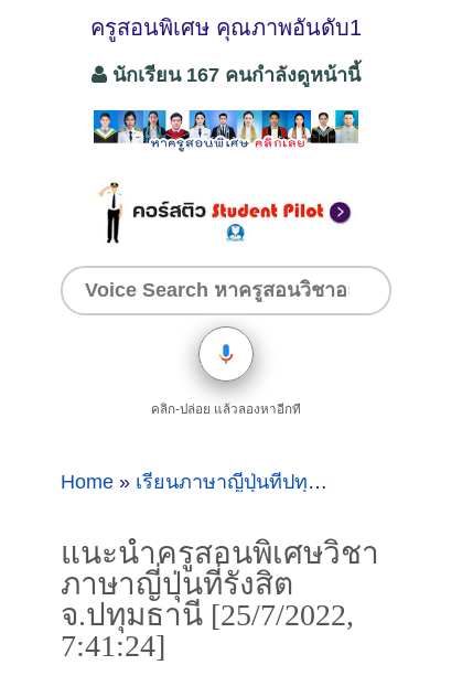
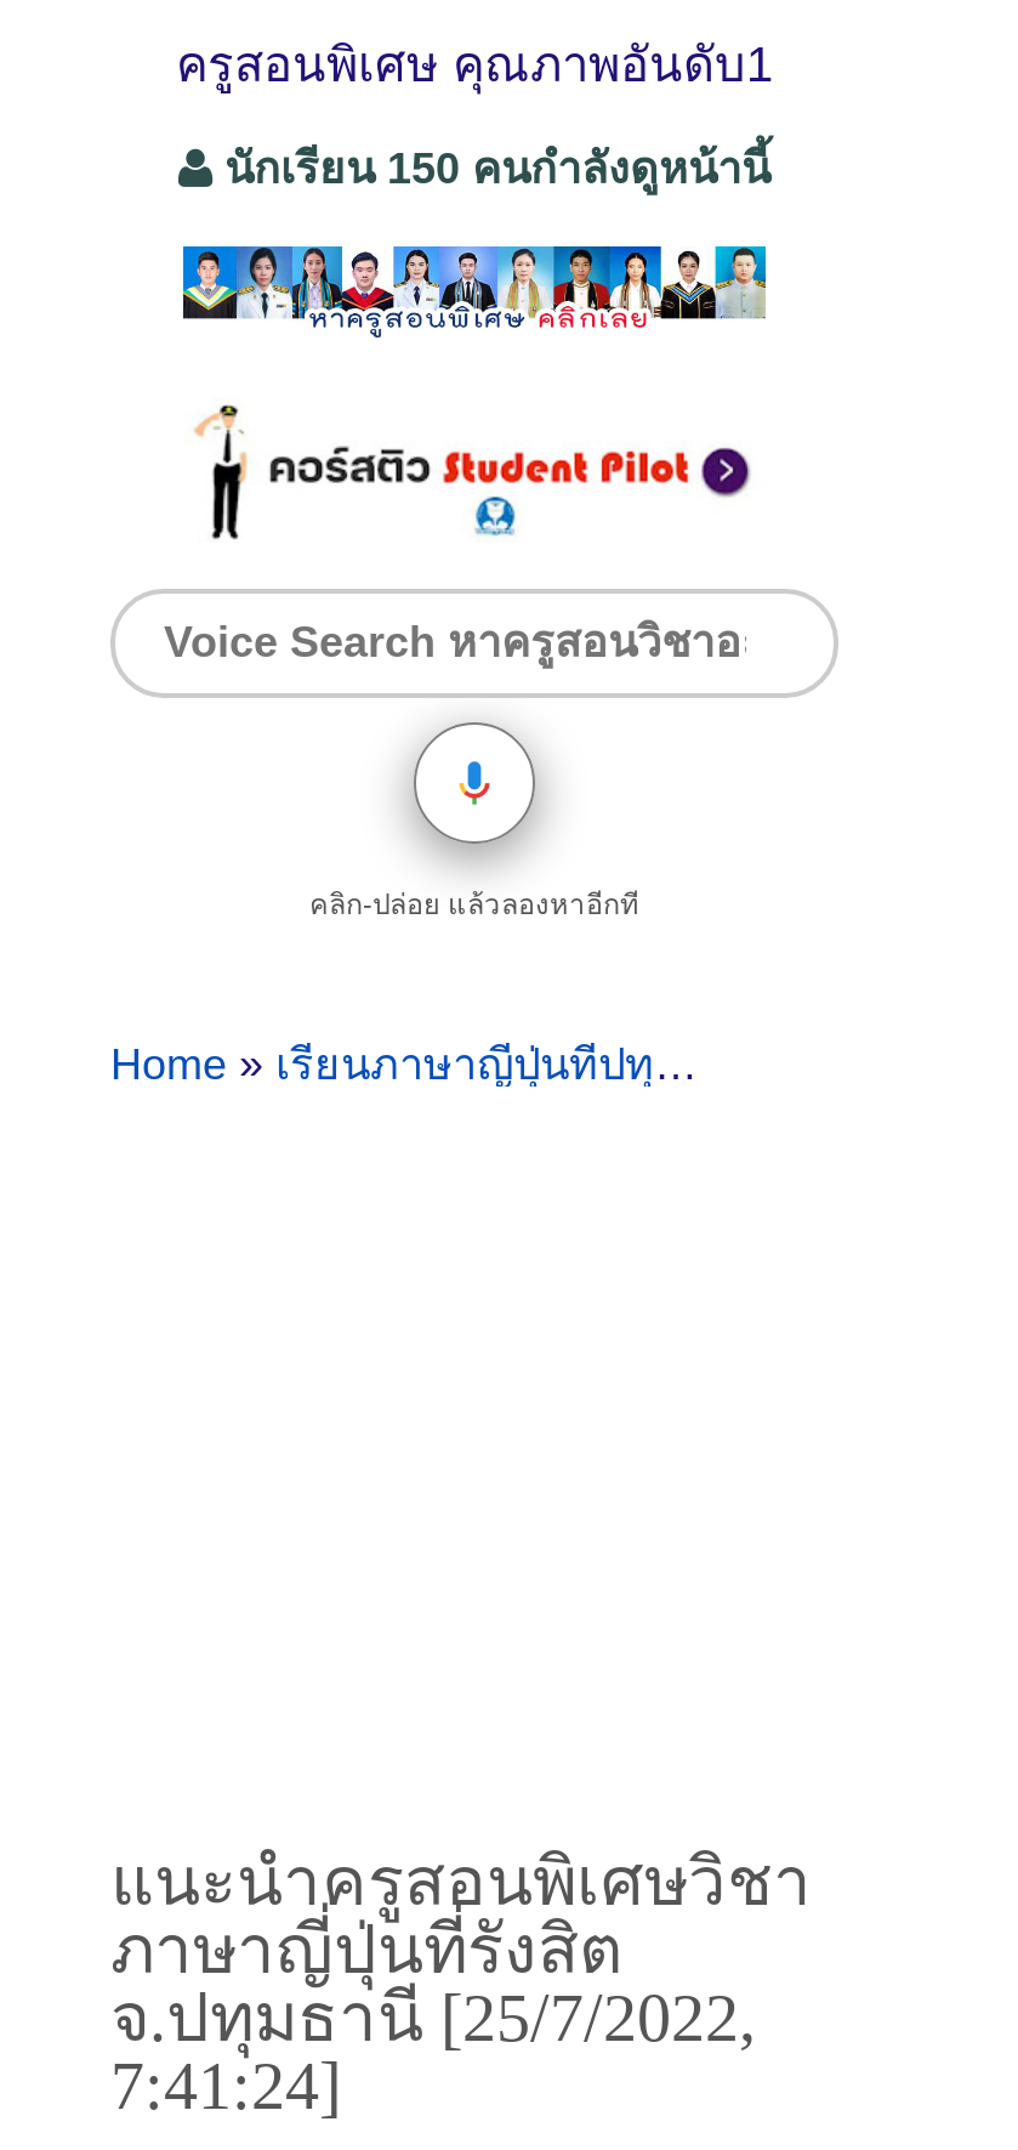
[107,64,361,86] นักเรียน 167 คนกำลังดูหน้านี้ -> [212,144,770,193] นักเรียน 150 คนกำลังดูหน้านี้

